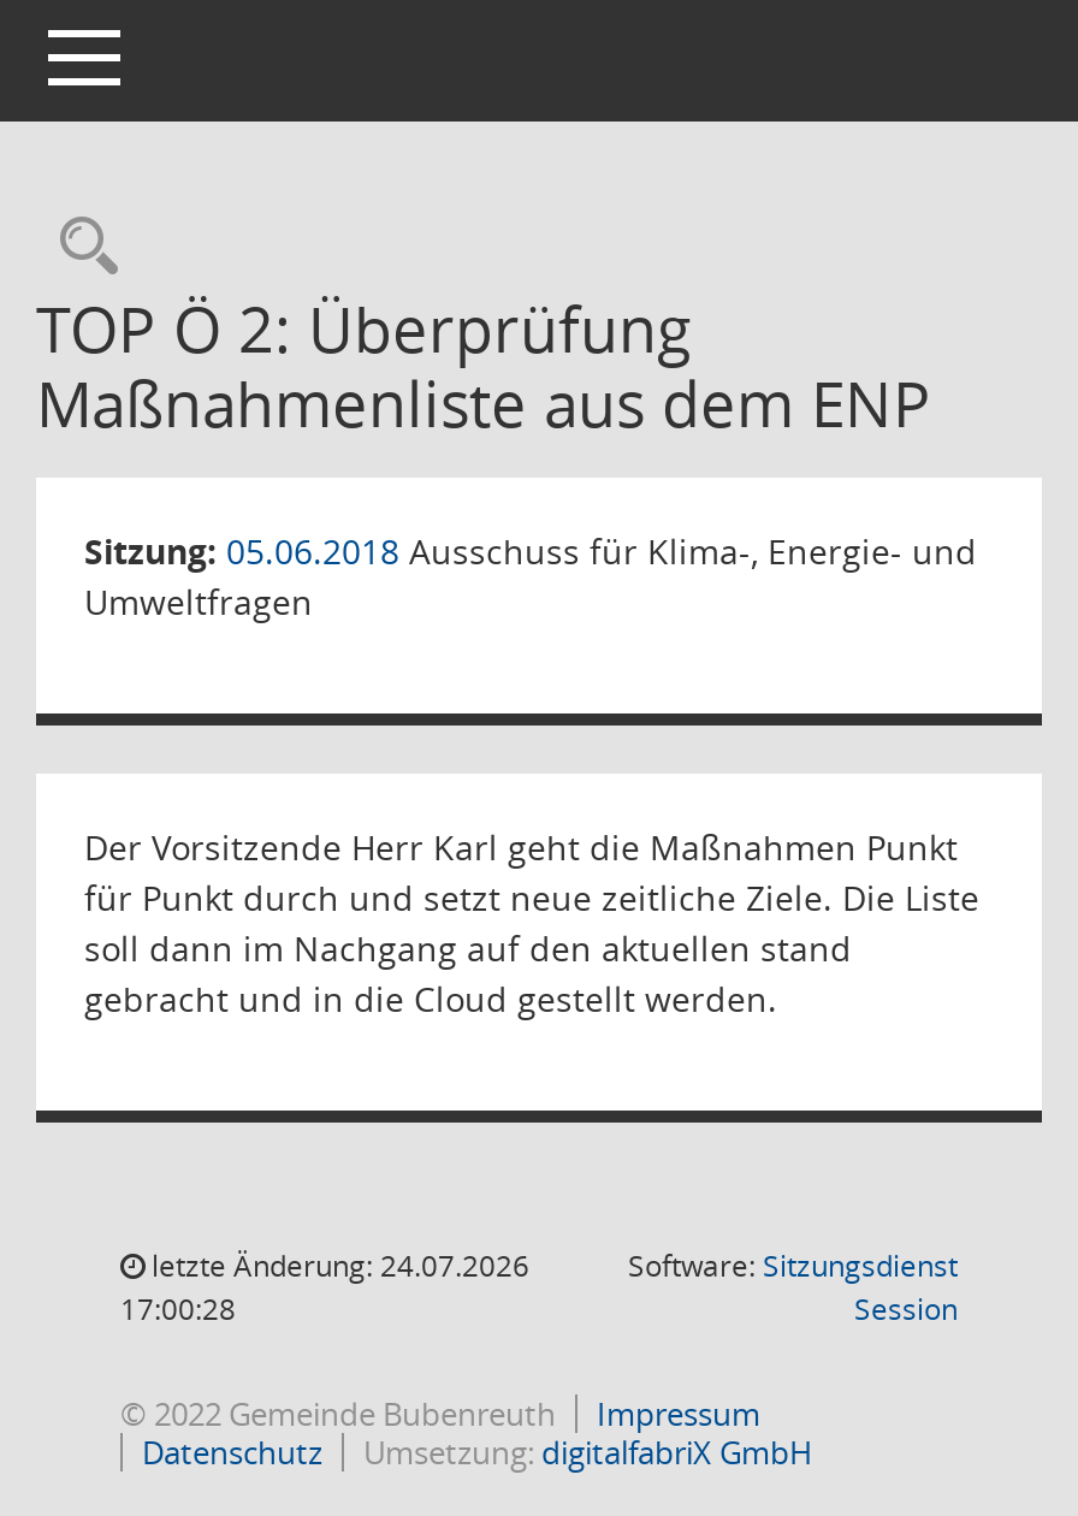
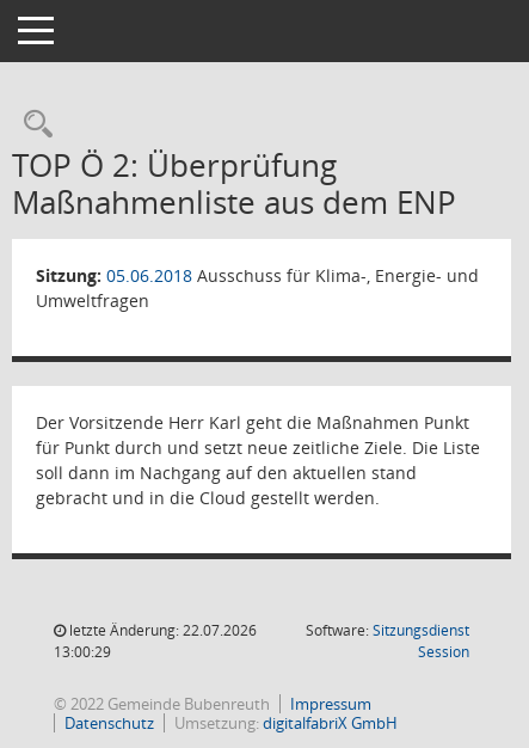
[144,1245,529,1286] letzte Änderung: 24.07.2026 -> [66,620,257,640] letzte Änderung: 22.07.2026
[120,1289,236,1330] 17:00:28 -> [54,642,111,662] 13:00:29

